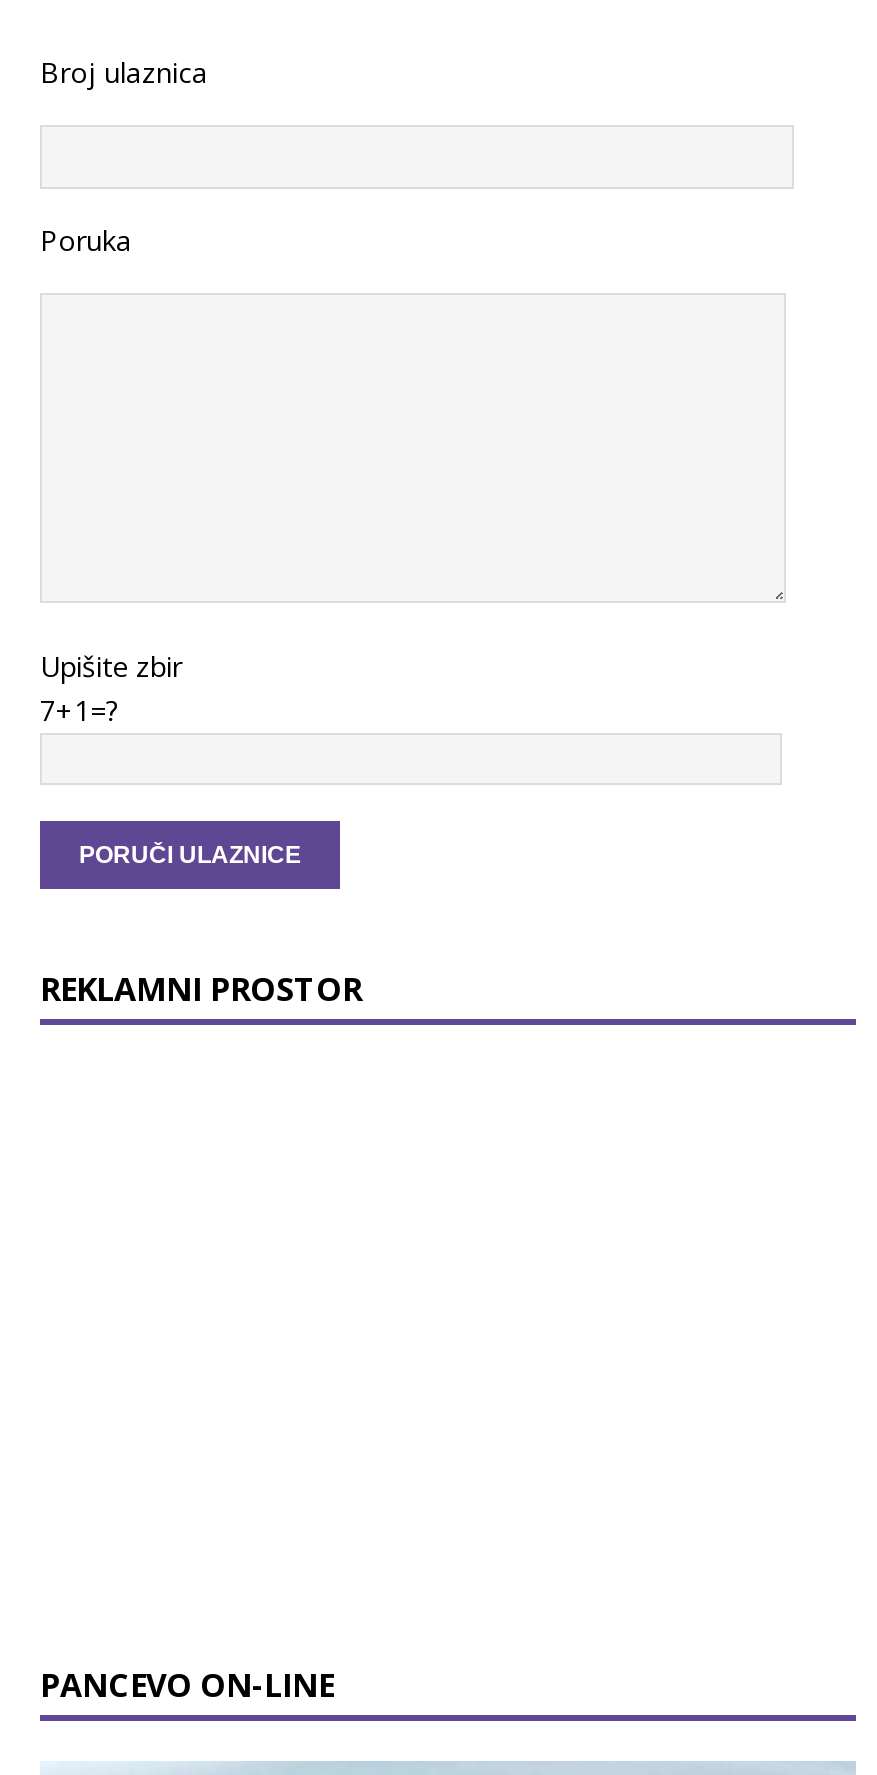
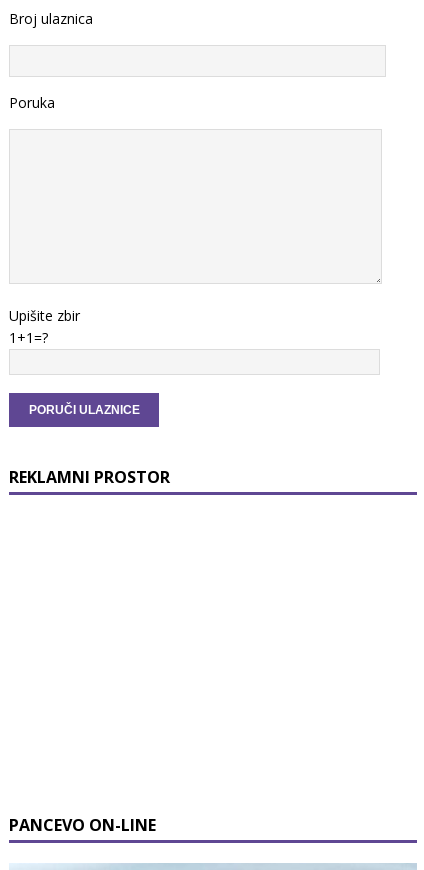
[40,690,118,728] 7+1=? -> [9,327,48,346] 1+1=?

